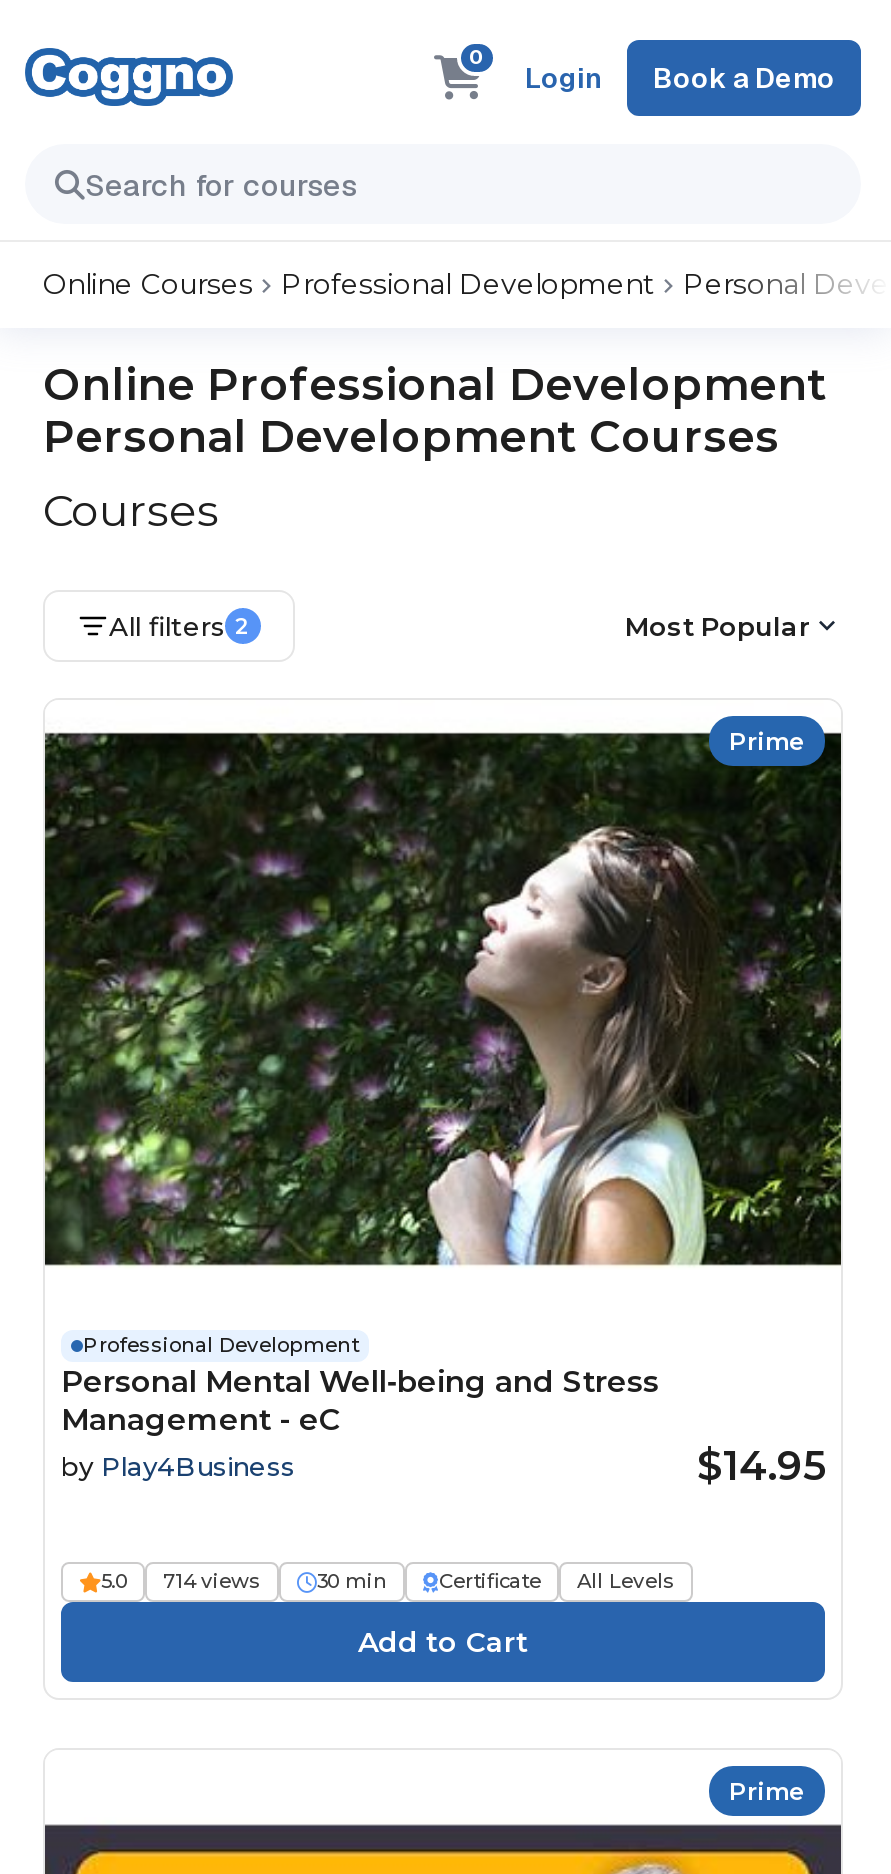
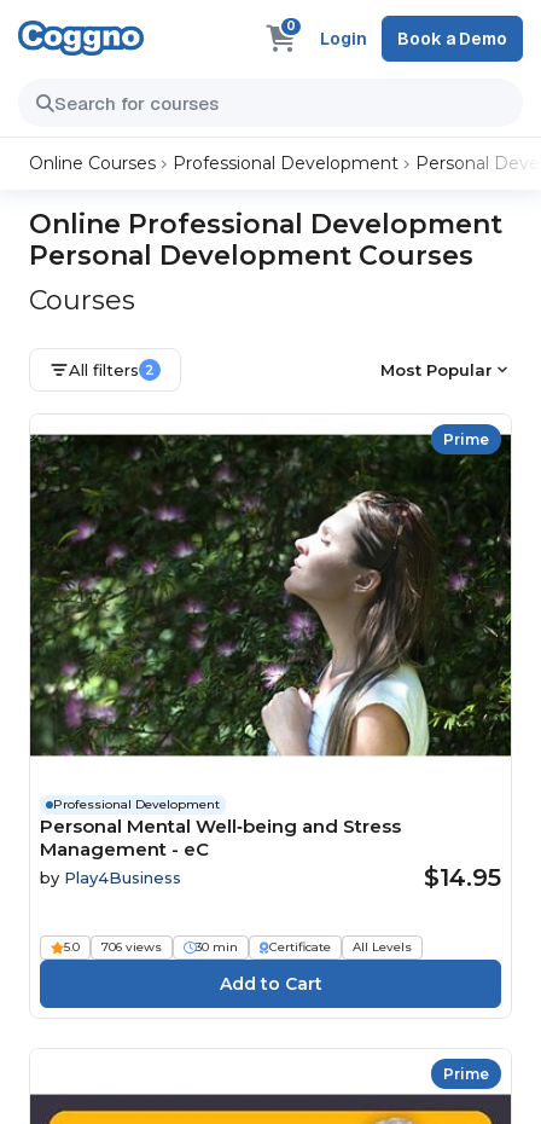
[101,1567,261,1593] 5.0 714 views -> [64,938,162,954] 5.0 706 views

